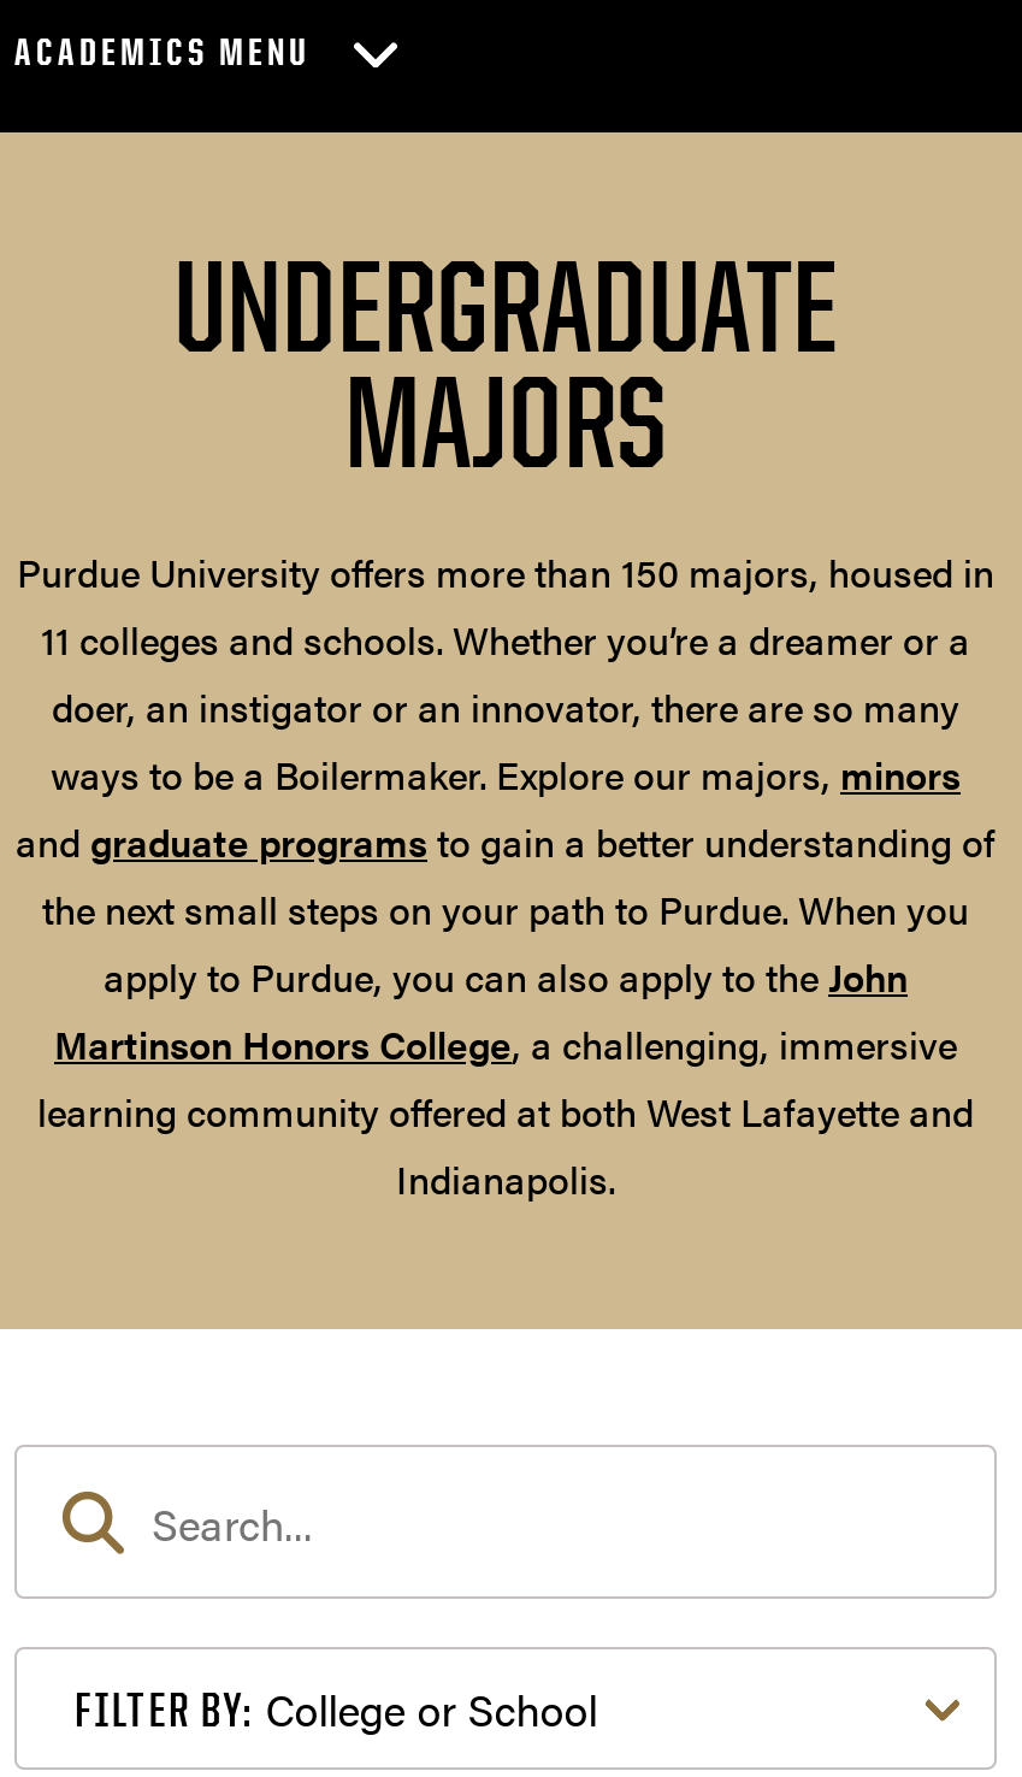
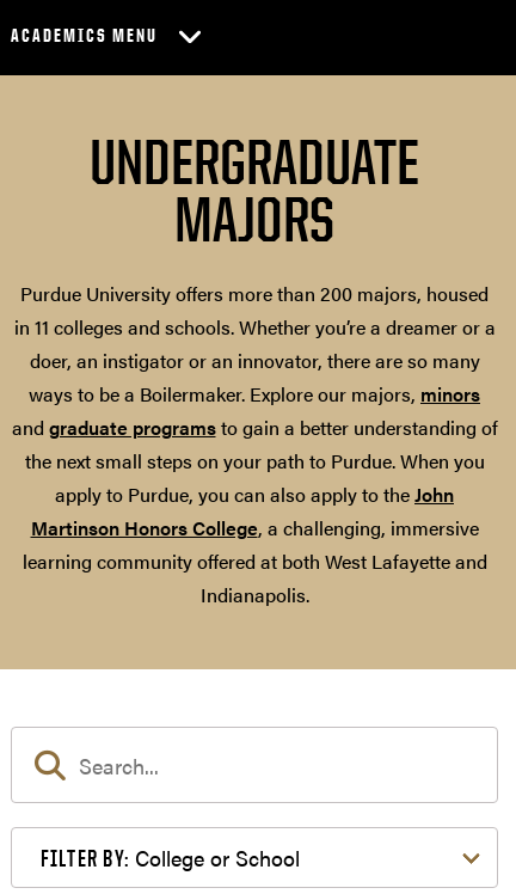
[17,545,994,667] Purdue University offers more than 150 majors, housed in | 11 colleges and schools. Whether you’re a dreamer or a -> [14,280,495,341] Purdue University offers more than 200 majors, housed | in 11 colleges and schools. Whether you’re a dreamer or a

